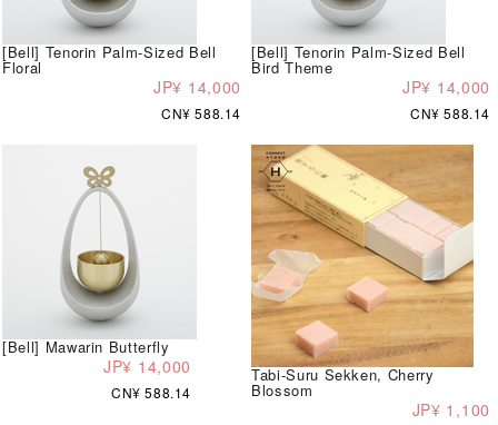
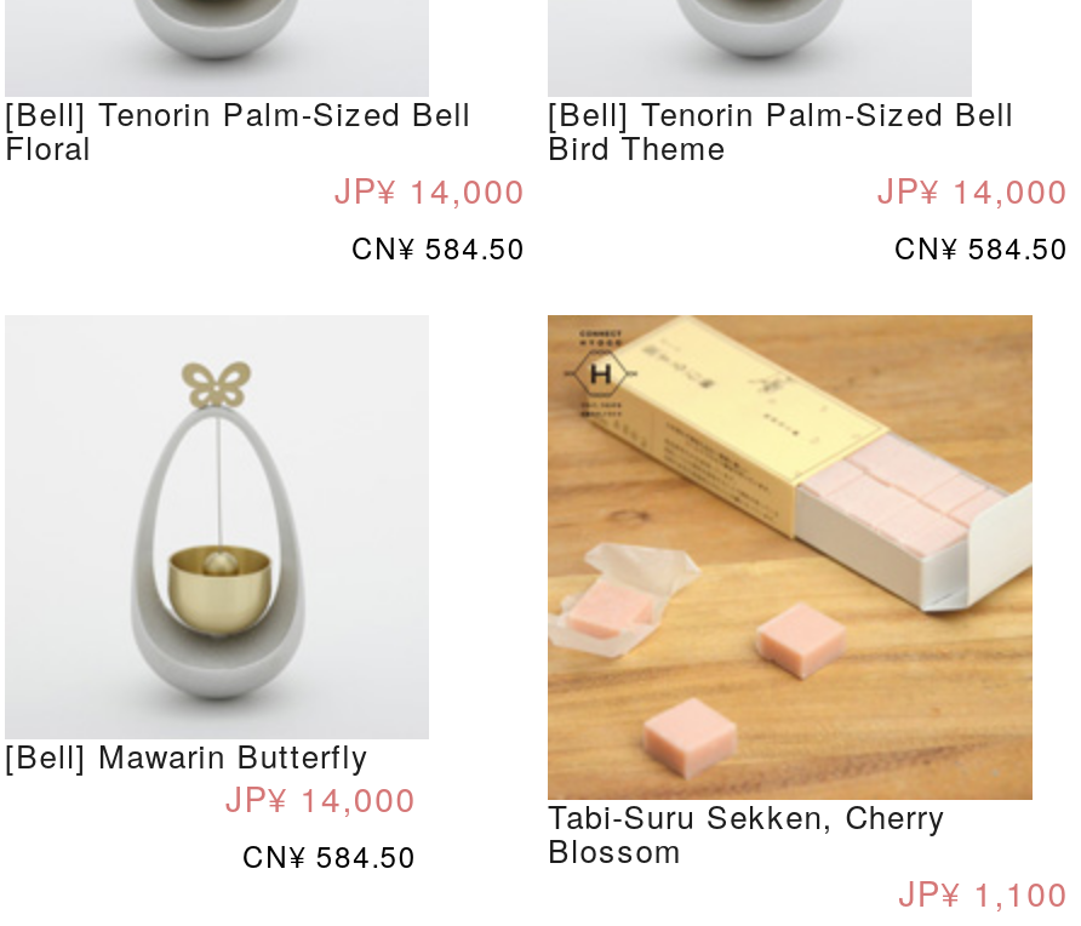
[161,103,241,122] CN¥ 588.14 -> [351,225,526,266] CN¥ 584.50
[410,103,490,122] CN¥ 588.14 -> [894,225,1069,266] CN¥ 584.50
[111,382,191,401] CN¥ 588.14 -> [242,833,417,874] CN¥ 584.50

